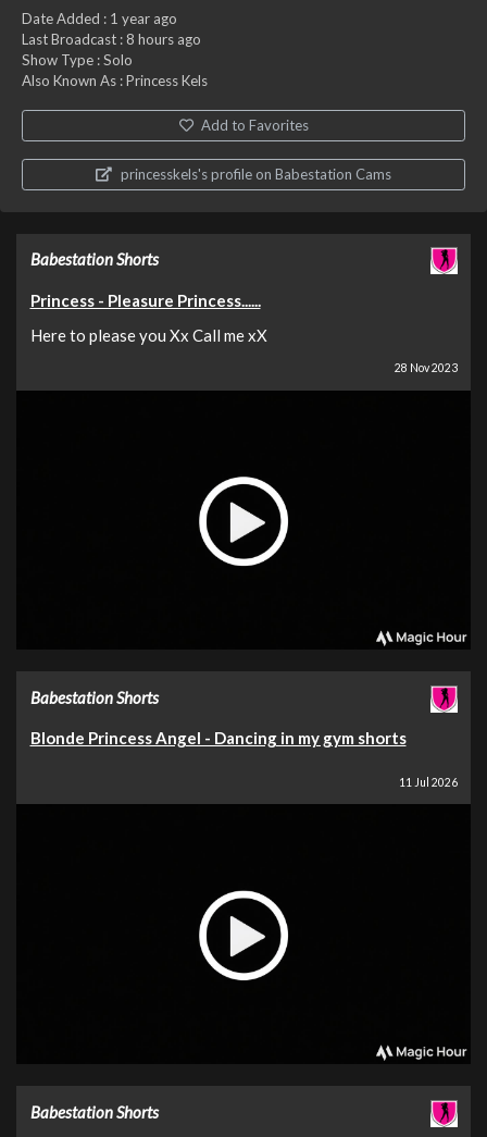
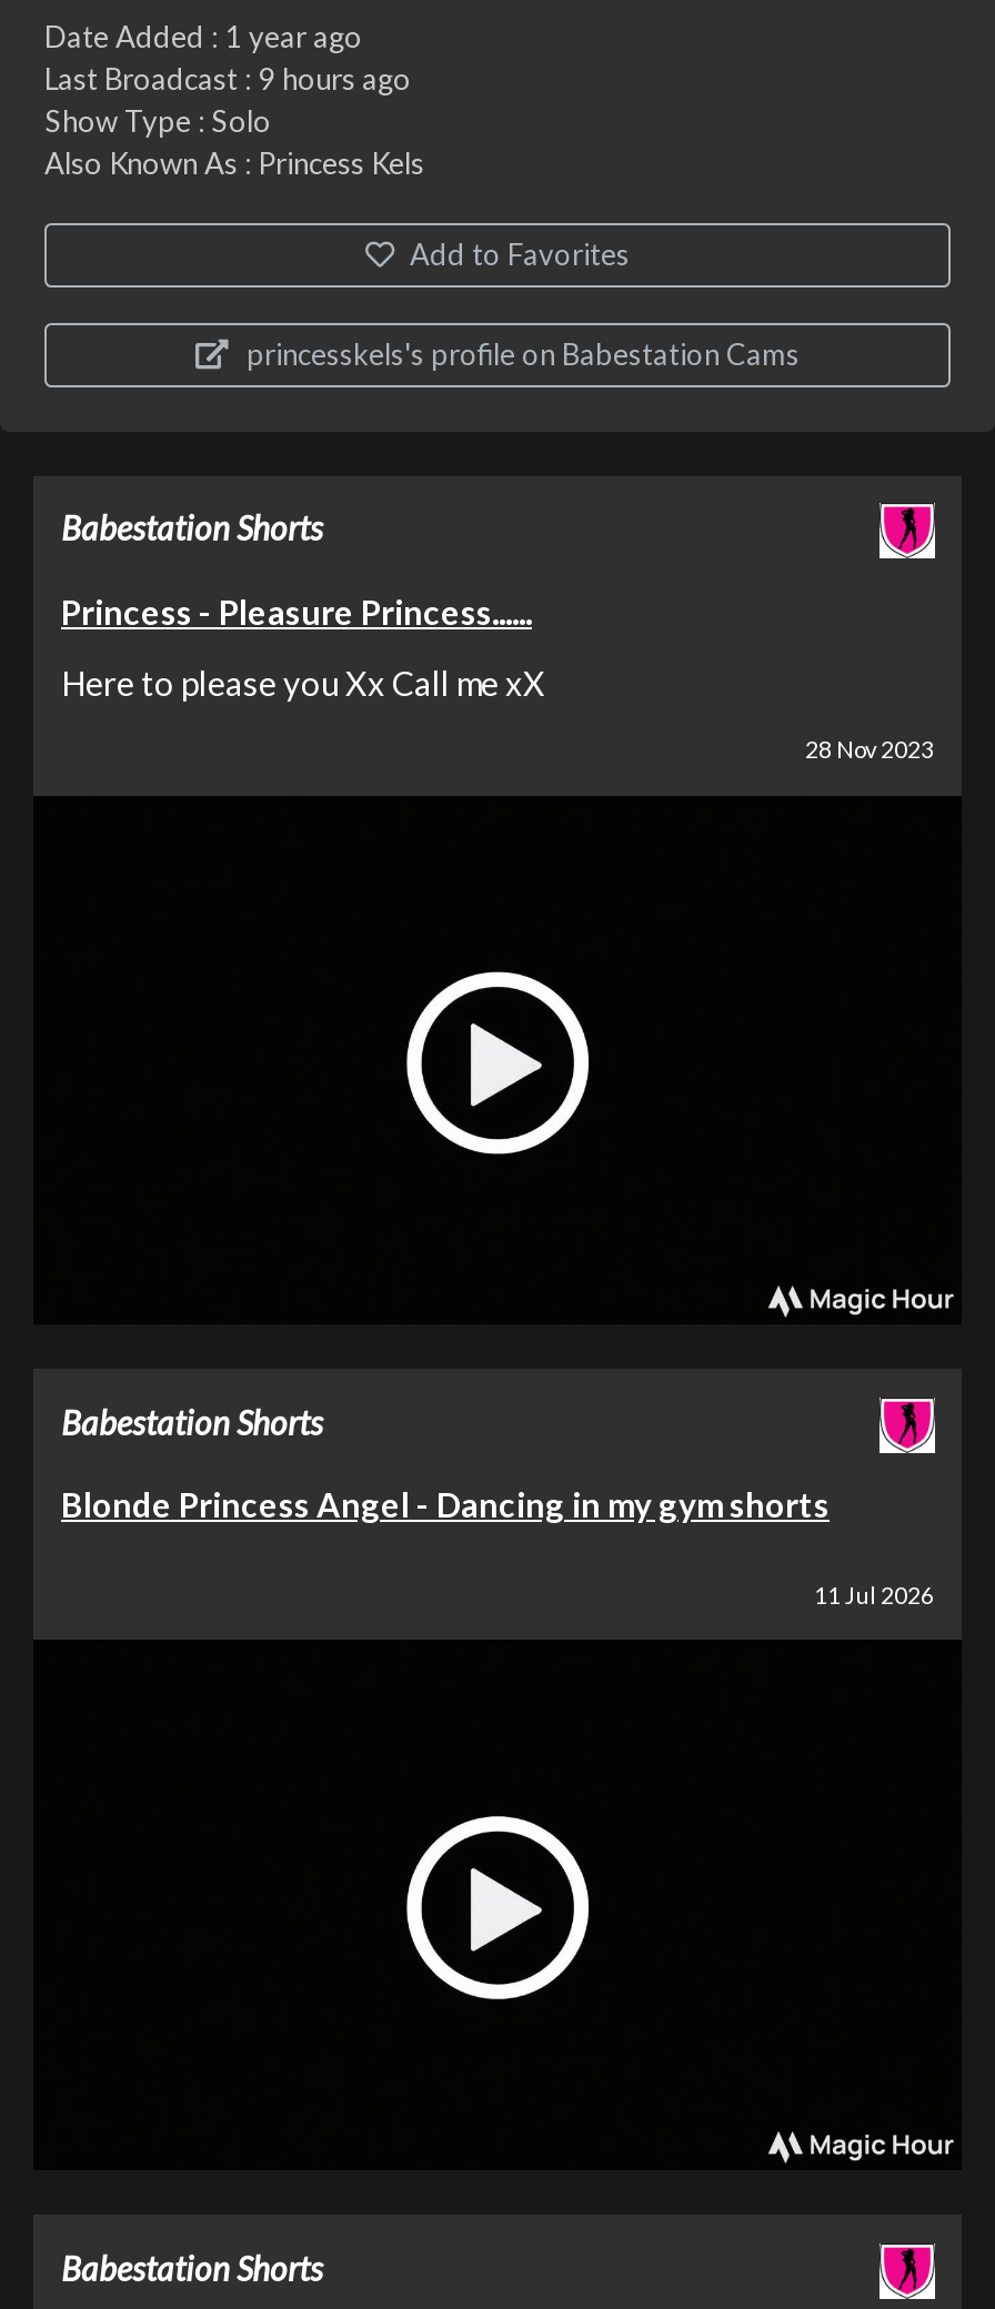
[22,30,201,48] Last Broadcast : 8 hours ago -> [44,61,411,97] Last Broadcast : 9 hours ago

